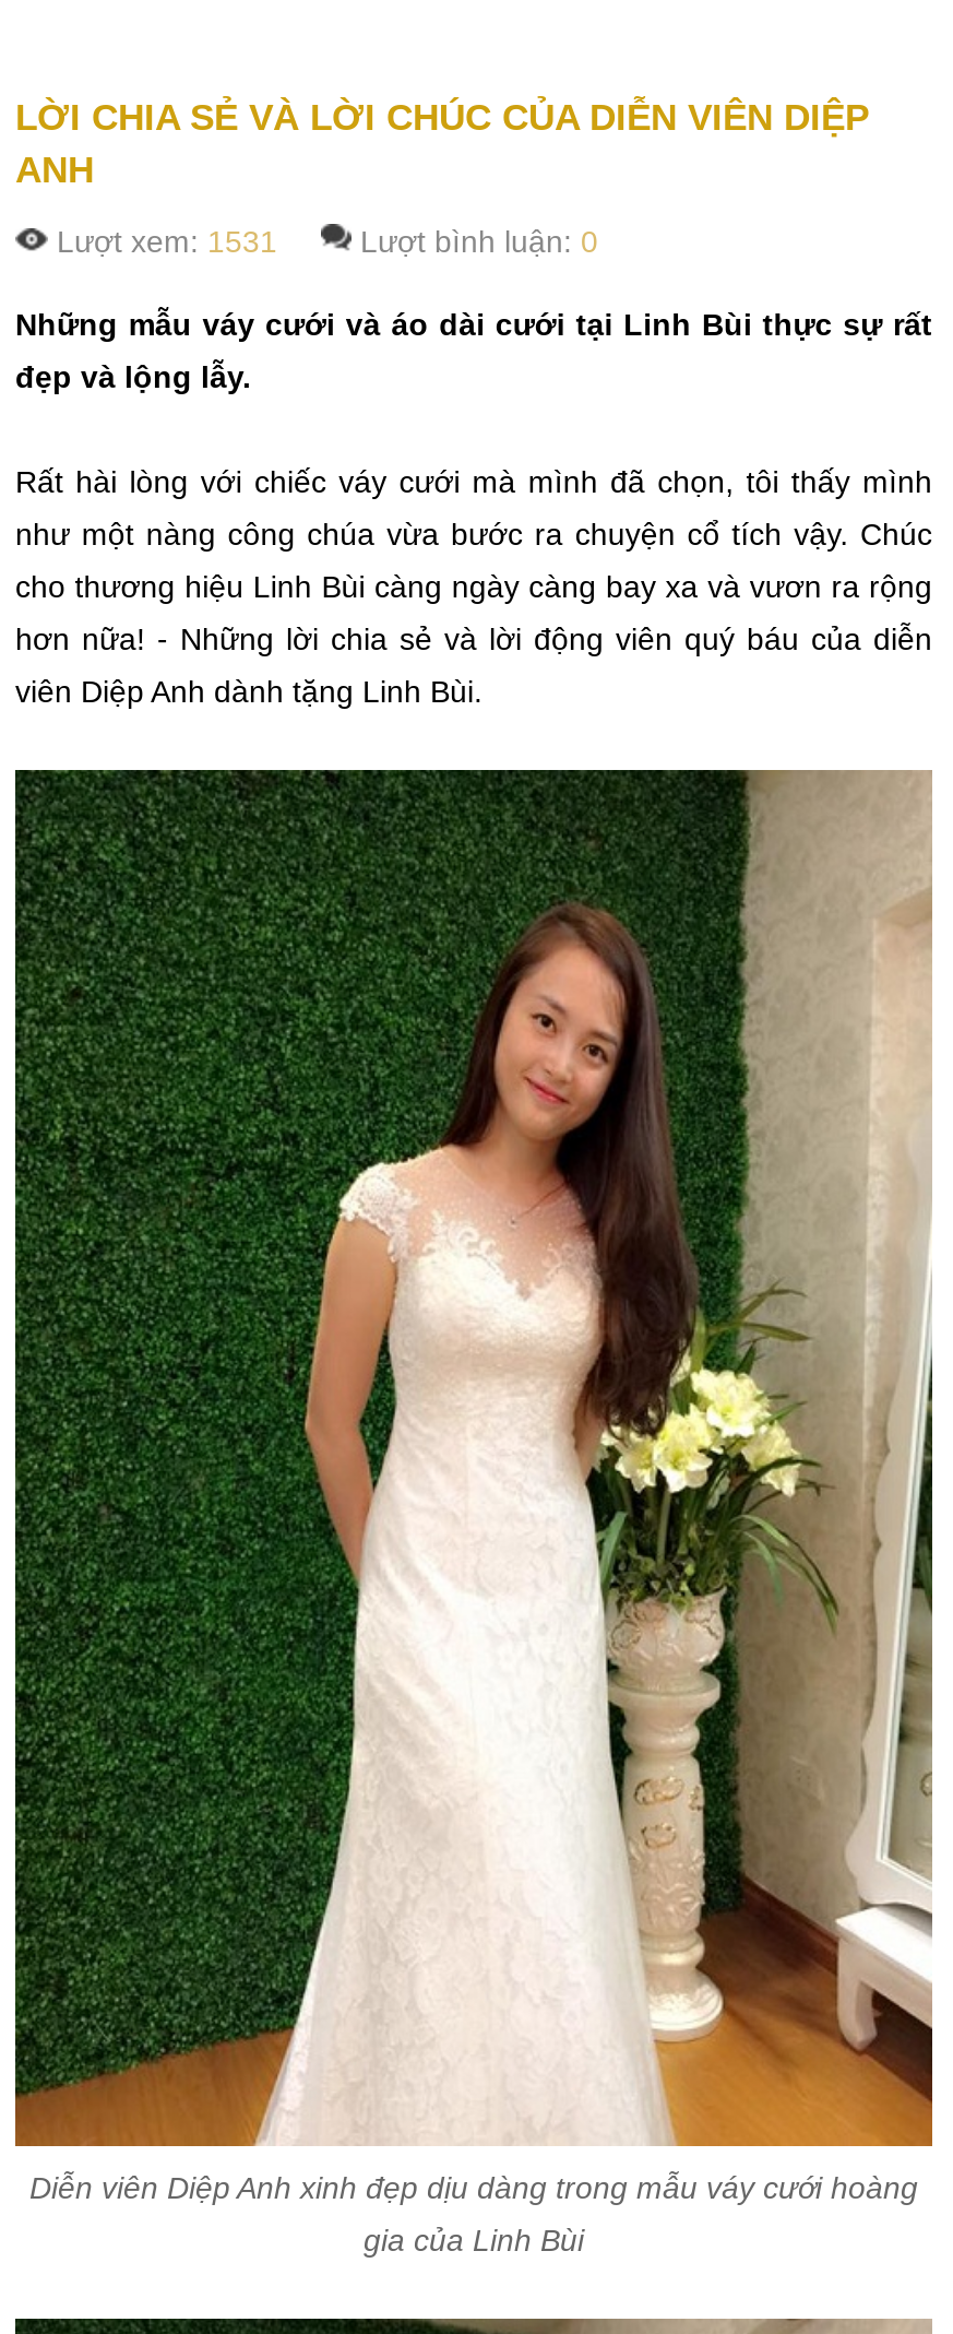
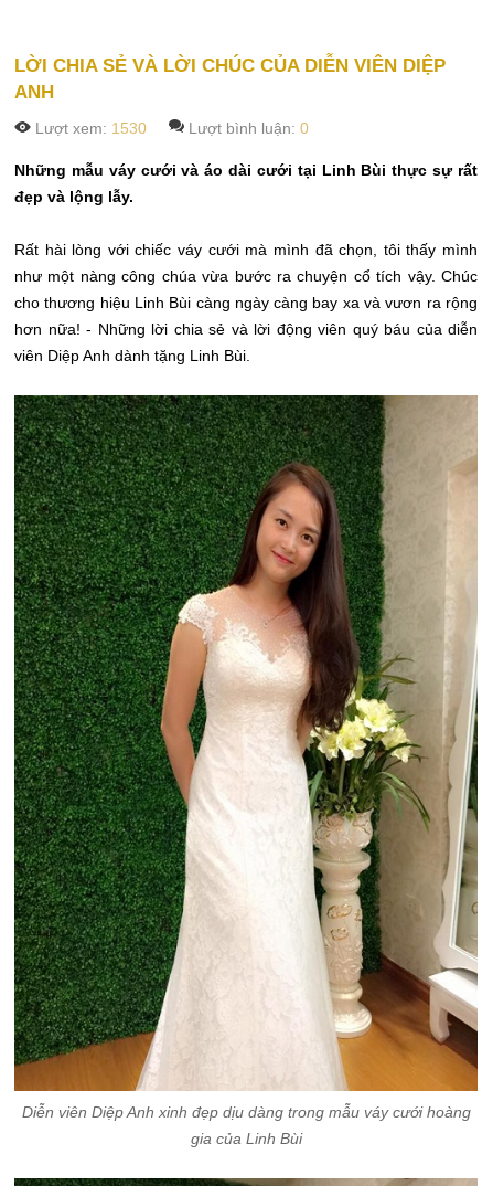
[48,225,277,260] Lượt xem: 1531 -> [31,120,147,137] Lượt xem: 1530

